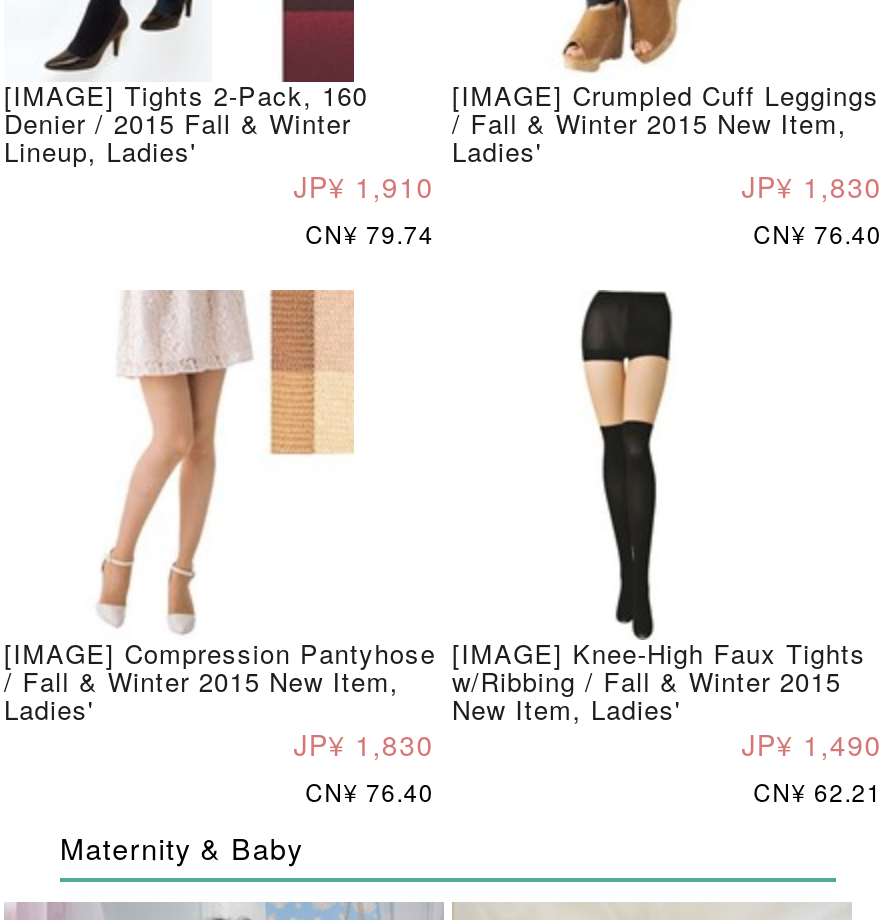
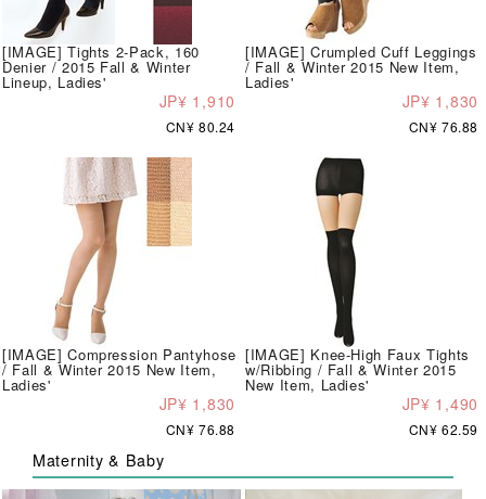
[305,216,434,250] CN¥ 79.74 -> [166,117,235,136] CN¥ 80.24
[753,216,882,250] CN¥ 76.40 -> [409,117,478,136] CN¥ 76.88
[305,774,434,808] CN¥ 76.40 -> [166,420,235,438] CN¥ 76.88
[753,774,882,808] CN¥ 62.21 -> [409,420,478,438] CN¥ 62.59

